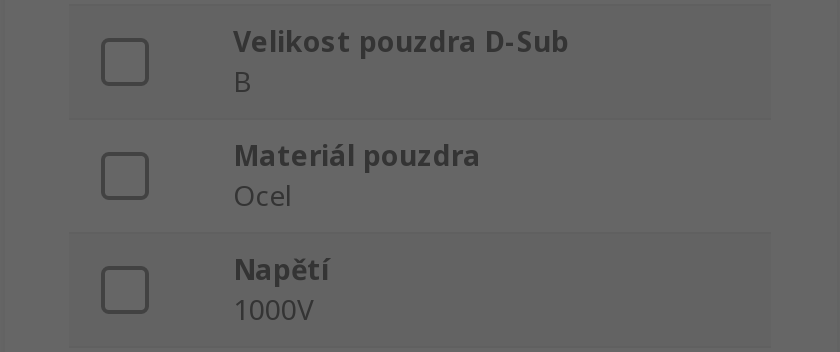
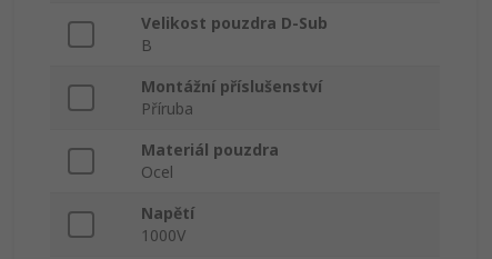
none -> [141,76,322,119] Montážní příslušenství | Příruba

